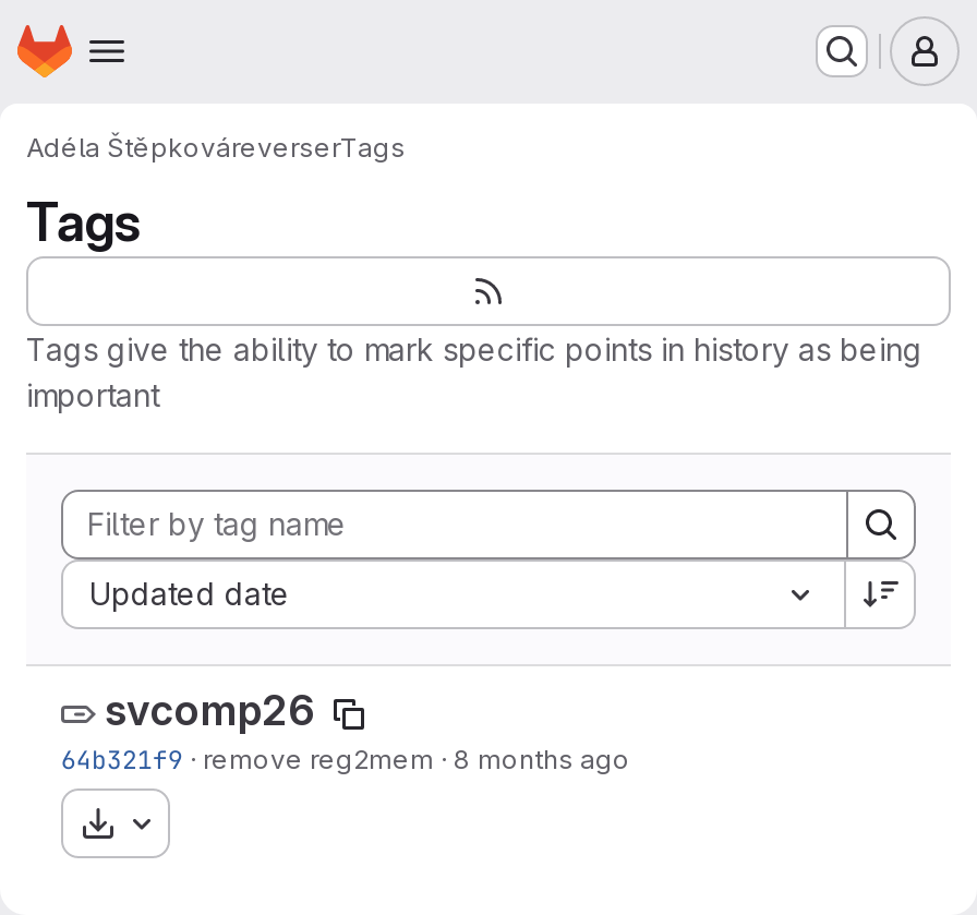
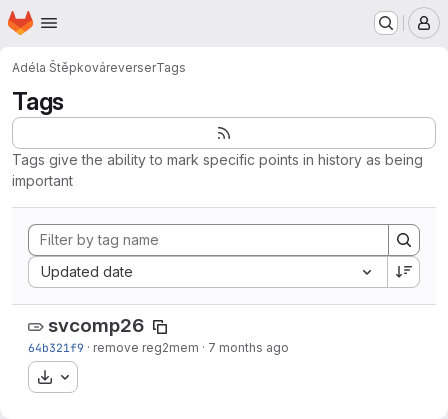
[61,743,630,775] 64b321f9 · remove reg2mem · 8 months ago -> [28,340,289,355] 64b321f9 · remove reg2mem · 7 months ago

